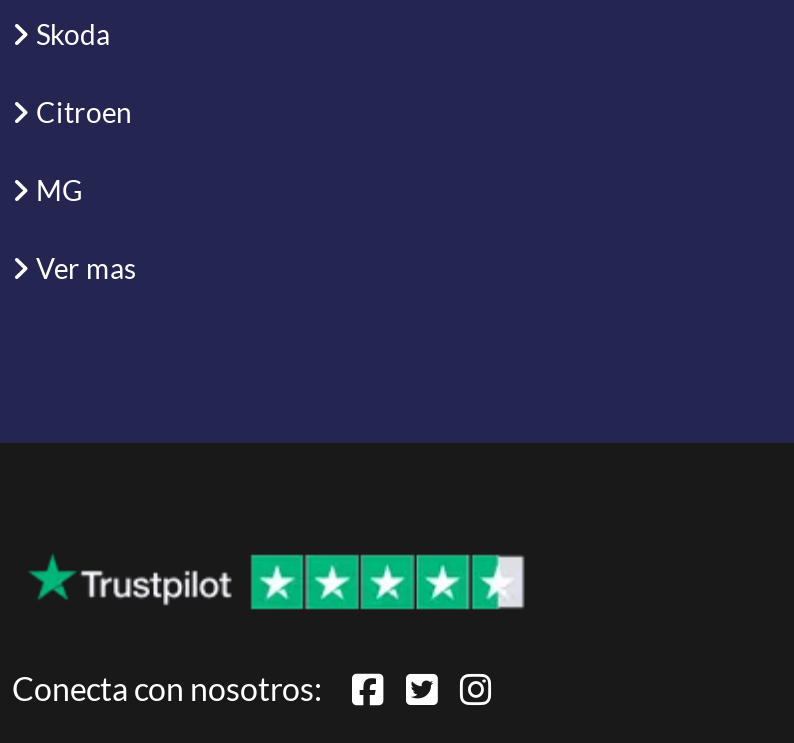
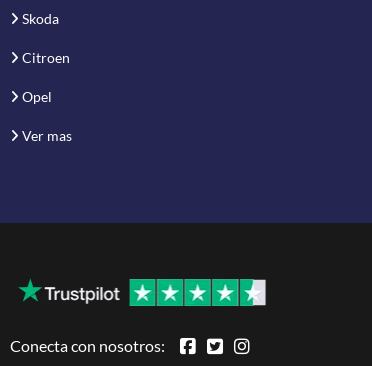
[36,173,82,207] MG -> [22,88,52,105] Opel

